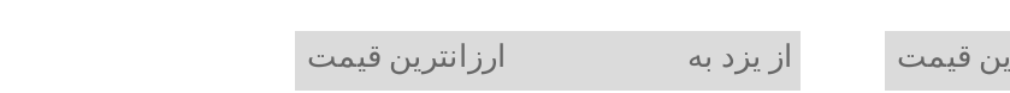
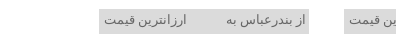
[687,38,801,74] از يزد به -> [226,12,309,27] از بندرعباس به

